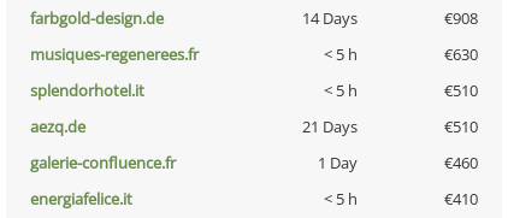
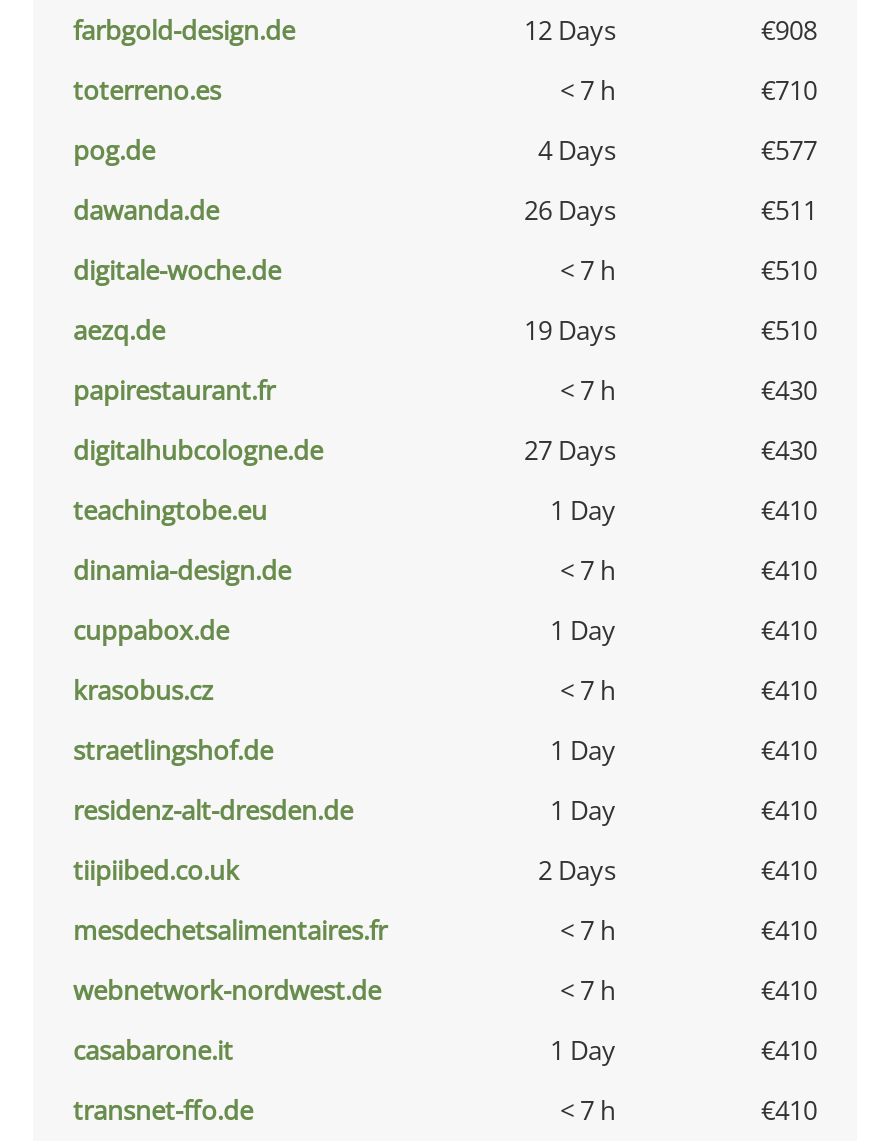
[302,7,357,29] 14 Days -> [524,12,616,48] 12 Days
[30,43,478,101] musiques-regenerees.fr | < 5 h | €630 | splendorhotel.it | < 5 h -> [73,72,817,288] toterreno.es | < 7 h | €710 | pog.de | 4 Days | €577 | dawanda.de | 26 Days | €511 | digitale-woche.de | < 7 h
[302,116,357,137] 21 Days -> [524,312,616,348] 19 Days
[30,152,176,173] galerie-confluence.fr -> [73,372,817,528] papirestaurant.fr | < 7 h | €430 | digitalhubcologne.de | 27 Days | €430 | teachingtobe.eu
[30,152,478,210] €460 | energiafelice.it | < 5 h -> [73,492,817,1128] €410 | dinamia-design.de | < 7 h | €410 | cuppabox.de | 1 Day | €410 | krasobus.cz | < 7 h | €410 | straetlingshof.de | 1 Day | €410 | residenz-alt-dresden.de | 1 Day | €410 | tiipiibed.co.uk | 2 Days | €410 | mesdechetsalimentaires.fr | < 7 h | €410 | webnetwork-nordwest.de | < 7 h | €410 | casabarone.it | 1 Day | €410 | transnet-ffo.de | < 7 h

